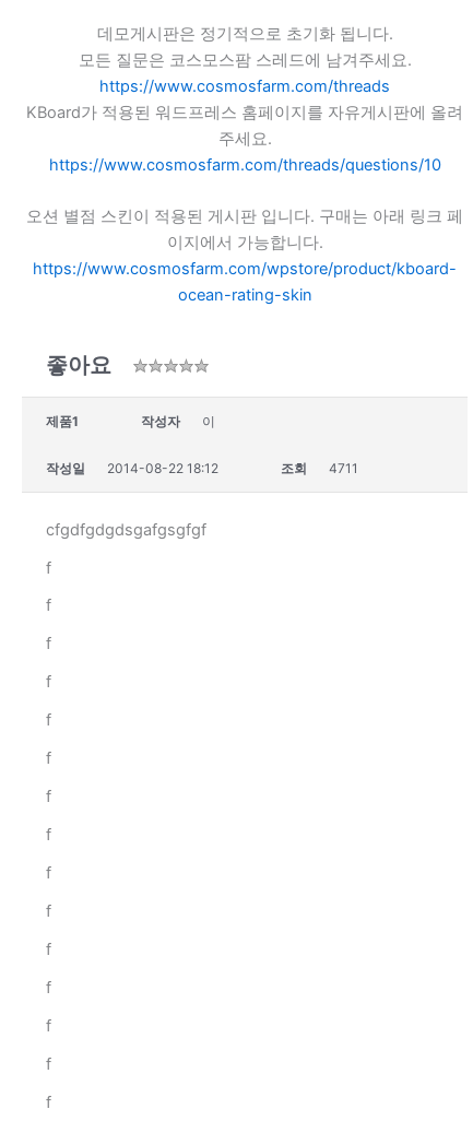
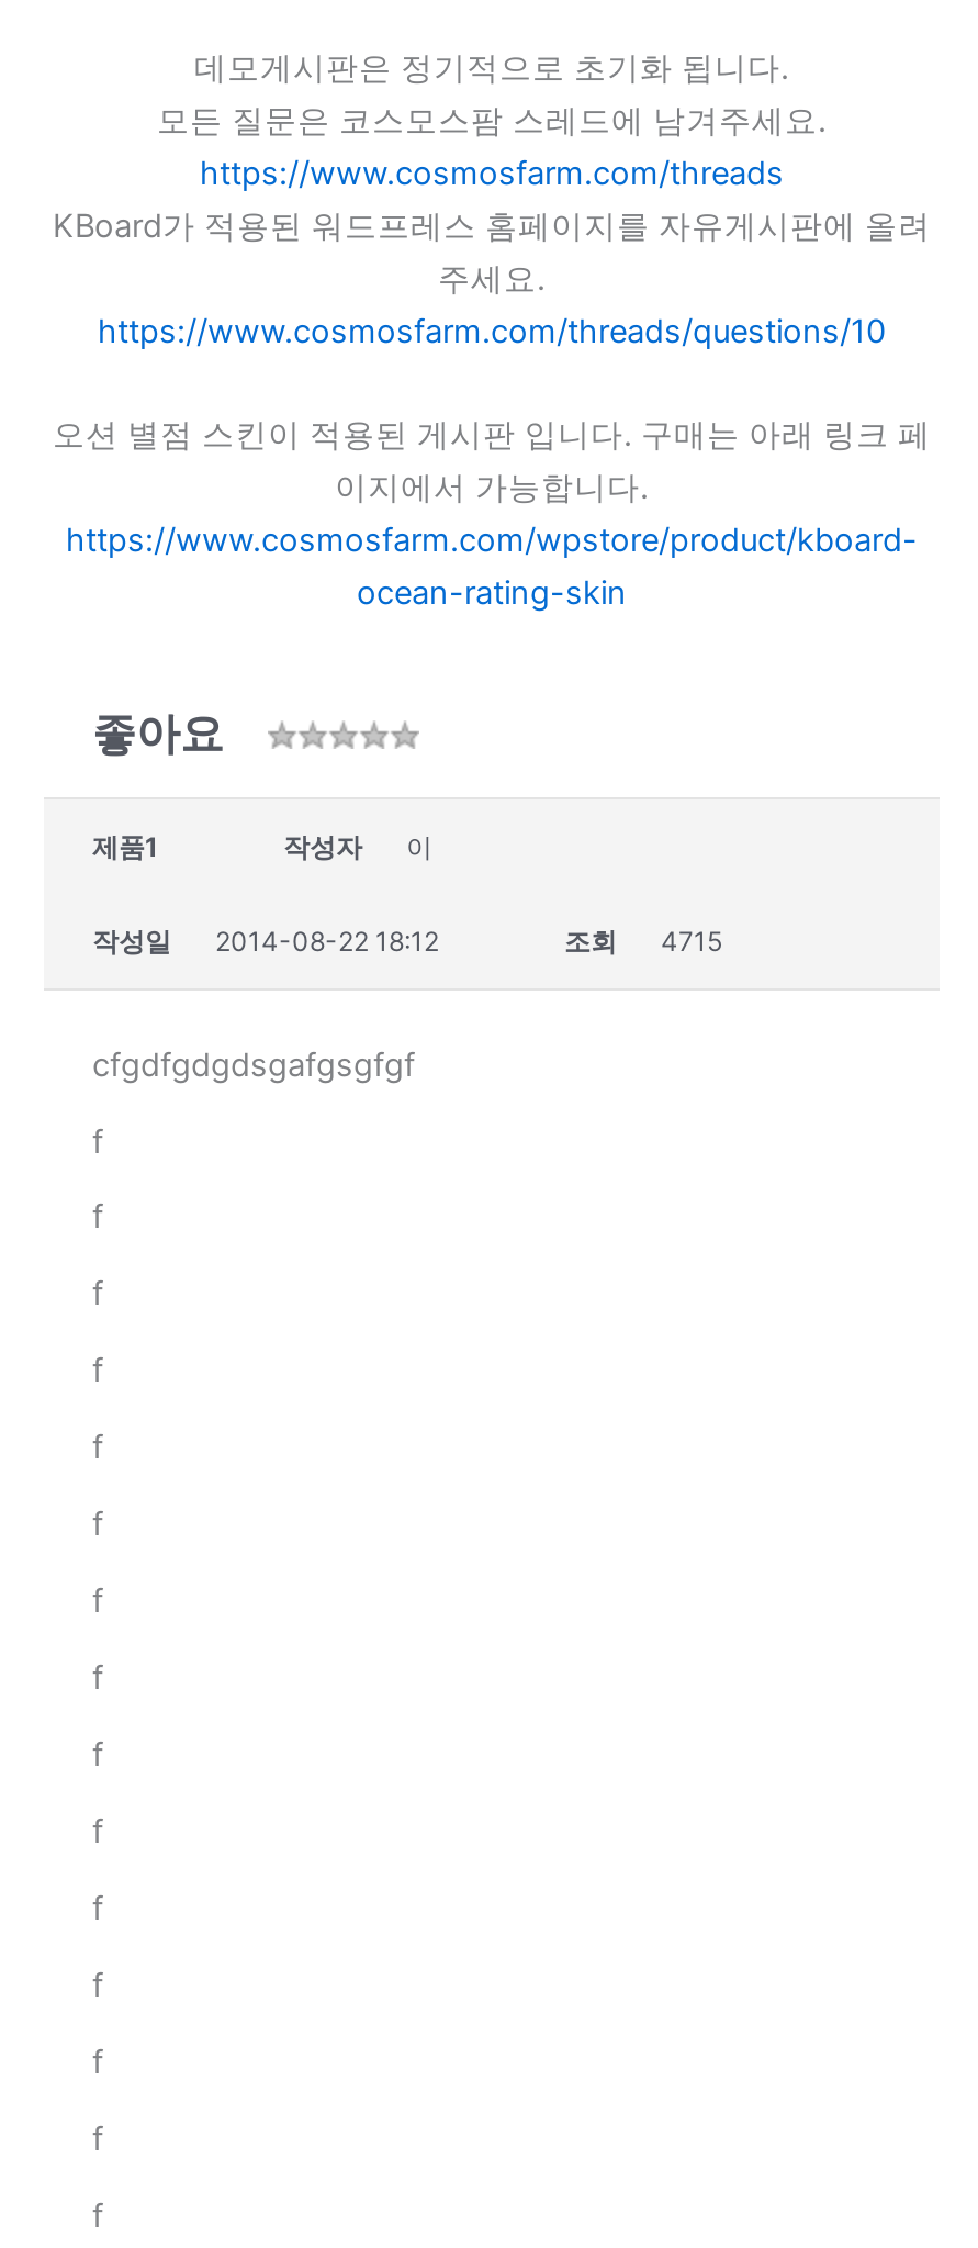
[281,460,358,476] 조회 4711 -> [564,924,722,957] 조회 4715

